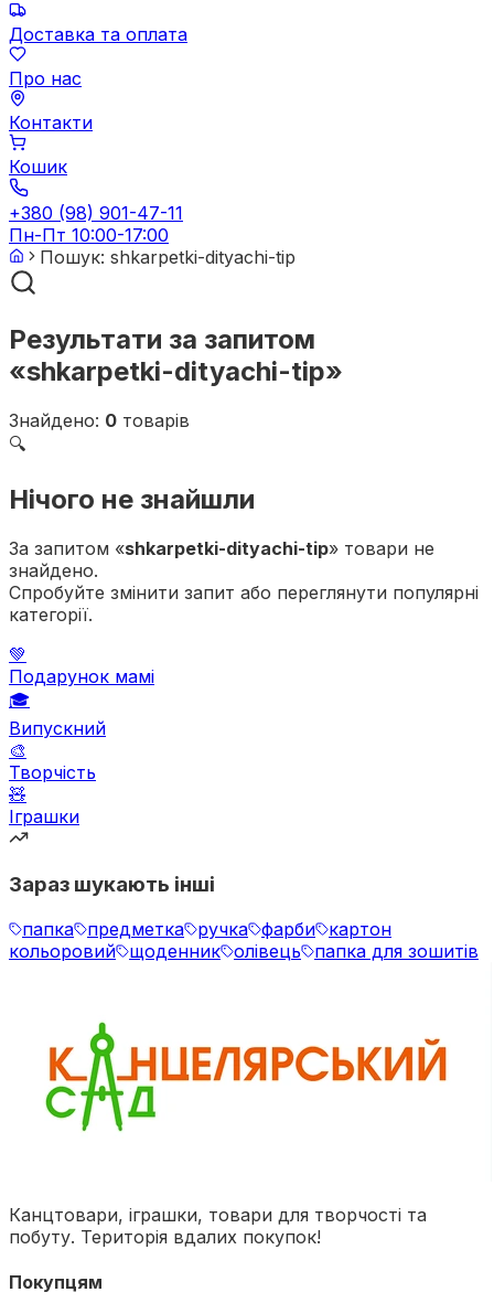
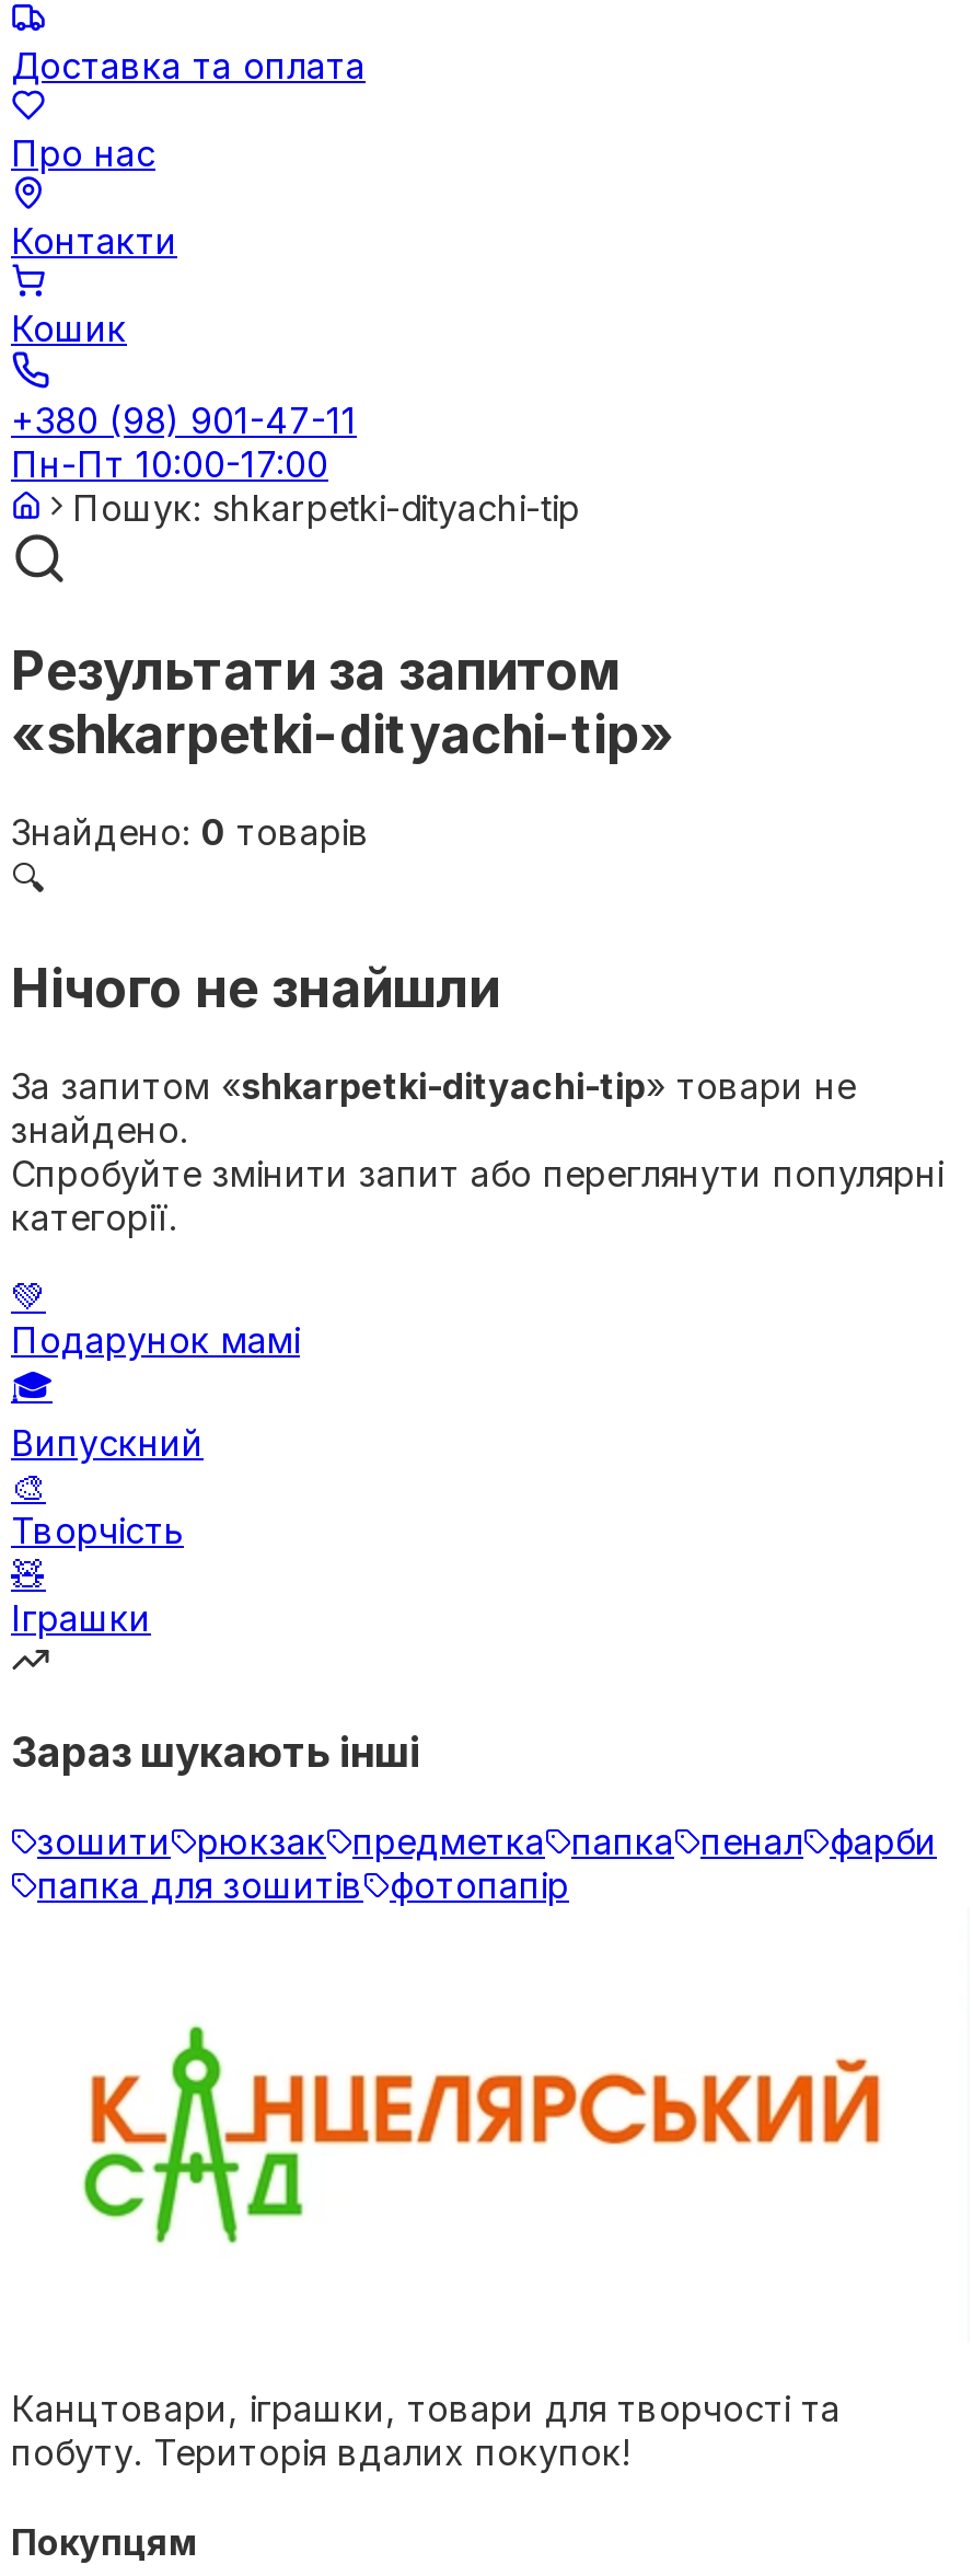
[9,918,479,962] папка предметка ручка фарби картон | кольоровий щоденник олівець папка для зошитів -> [37,1820,937,1907] зошити рюкзак предметка папка пенал фарби | папка для зошитів фотопапір

